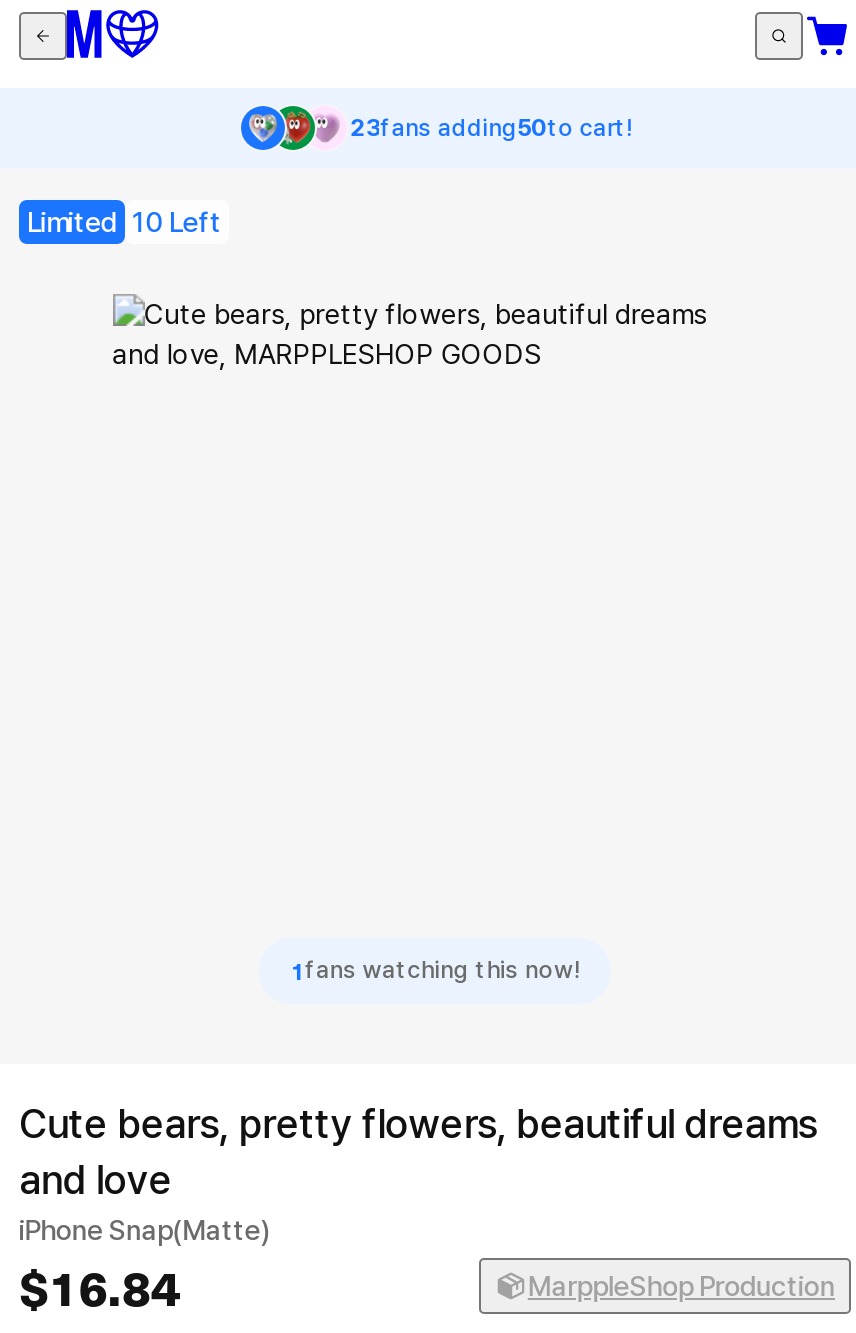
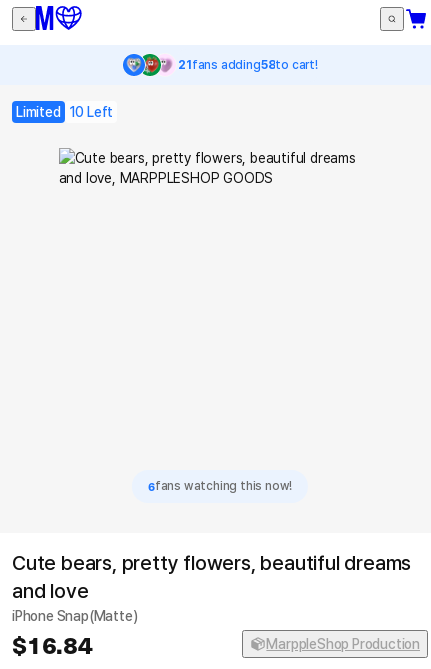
[351,113,631,141] 23fans adding50to cart! -> [178,57,318,71] 21fans adding58to cart!
[291,954,579,986] 1fans watching this now! -> [148,478,292,494] 6fans watching this now!

